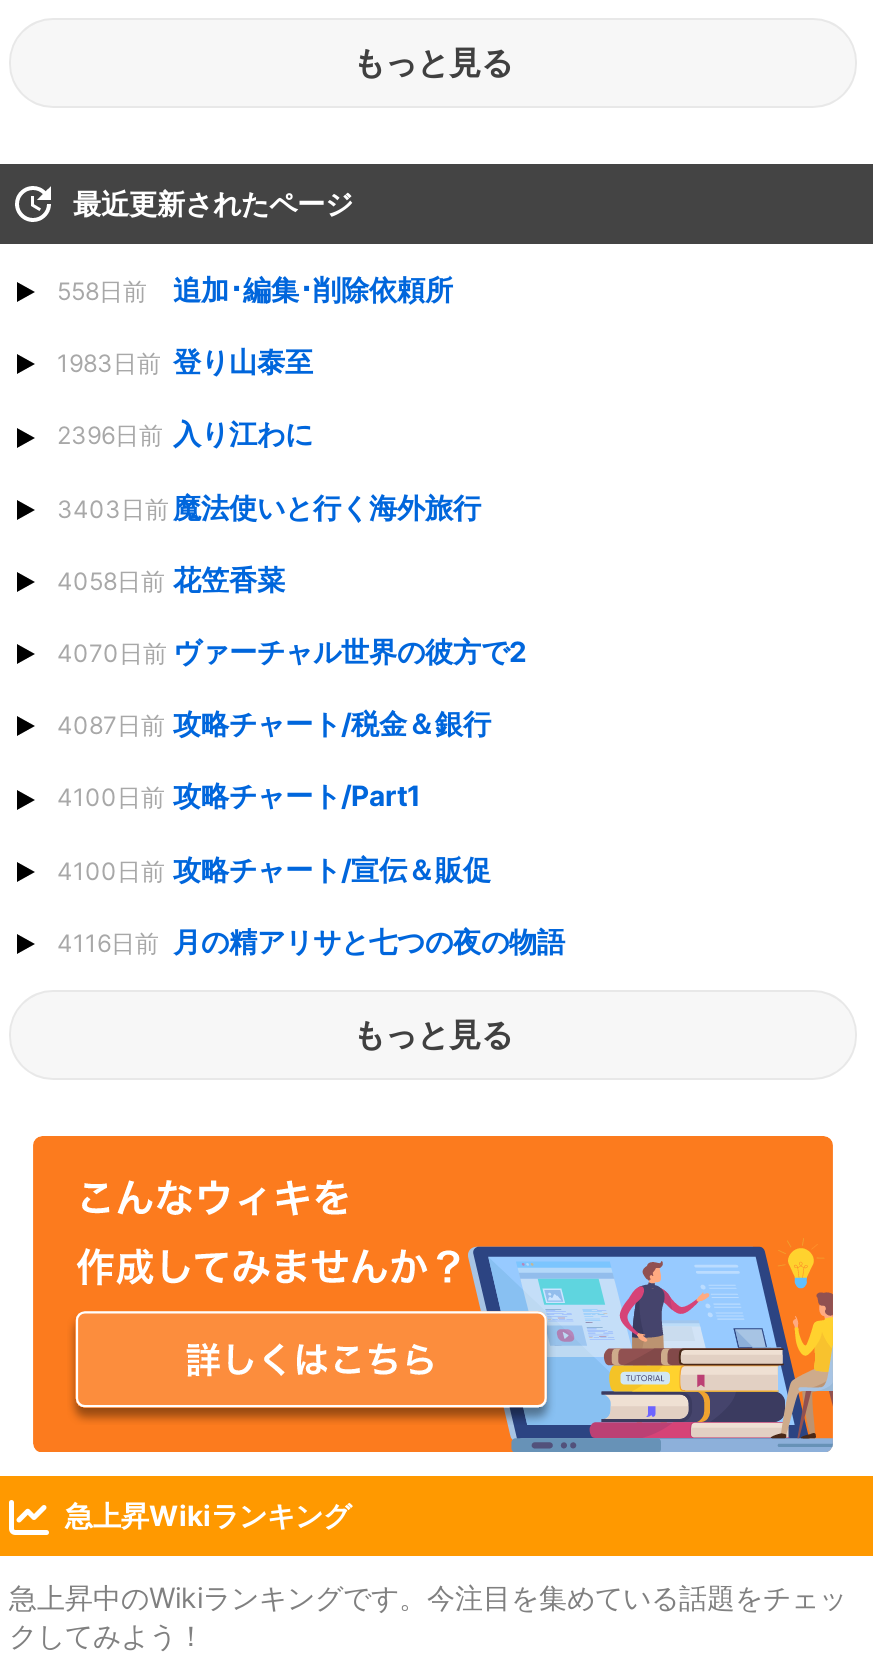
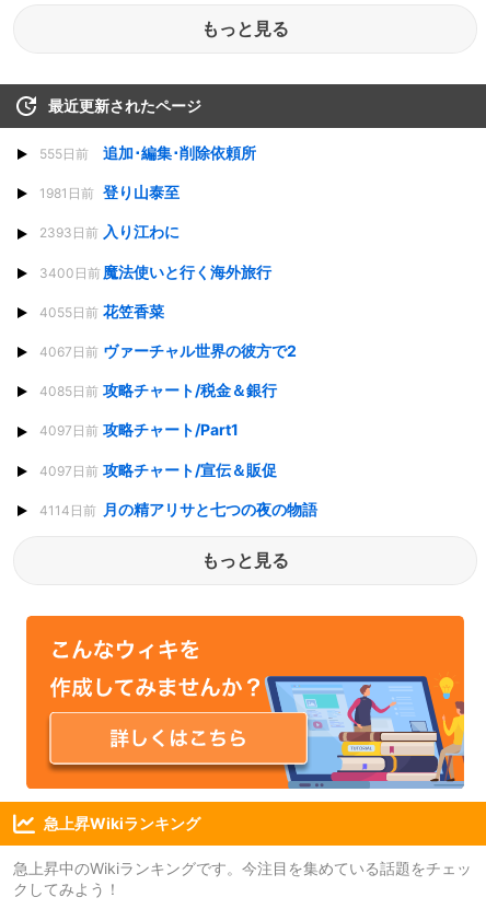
[57,272,453,306] 558日前 追加･編集･削除依頼所 -> [39,143,256,162] 555日前 追加･編集･削除依頼所
[57,344,313,378] 1983日前 登り山泰至 -> [39,183,180,201] 1981日前 登り山泰至
[57,417,313,451] 2396日前 入り江わに -> [39,222,180,241] 2393日前 入り江わに
[57,489,481,523] 3403日前 魔法使いと行く海外旅行 -> [39,262,271,281] 3400日前 魔法使いと行く海外旅行
[57,562,285,596] 4058日前 花笠香菜 -> [39,302,164,320] 4055日前 花笠香菜
[57,634,527,668] 4070日前 ヴァーチャル世界の彼方で2 -> [39,341,297,360] 4067日前 ヴァーチャル世界の彼方で2
[57,706,491,740] 4087日前 攻略チャート/税金＆銀行 -> [39,381,277,399] 4085日前 攻略チャート/税金＆銀行
[57,779,421,813] 4100日前 攻略チャート/Part1 -> [39,420,239,439] 4097日前 攻略チャート/Part1
[57,851,491,885] 4100日前 攻略チャート/宣伝＆販促 -> [39,460,277,479] 4097日前 攻略チャート/宣伝＆販促
[57,923,565,957] 4116日前 月の精アリサと七つの夜の物語 -> [39,500,317,518] 4114日前 月の精アリサと七つの夜の物語

